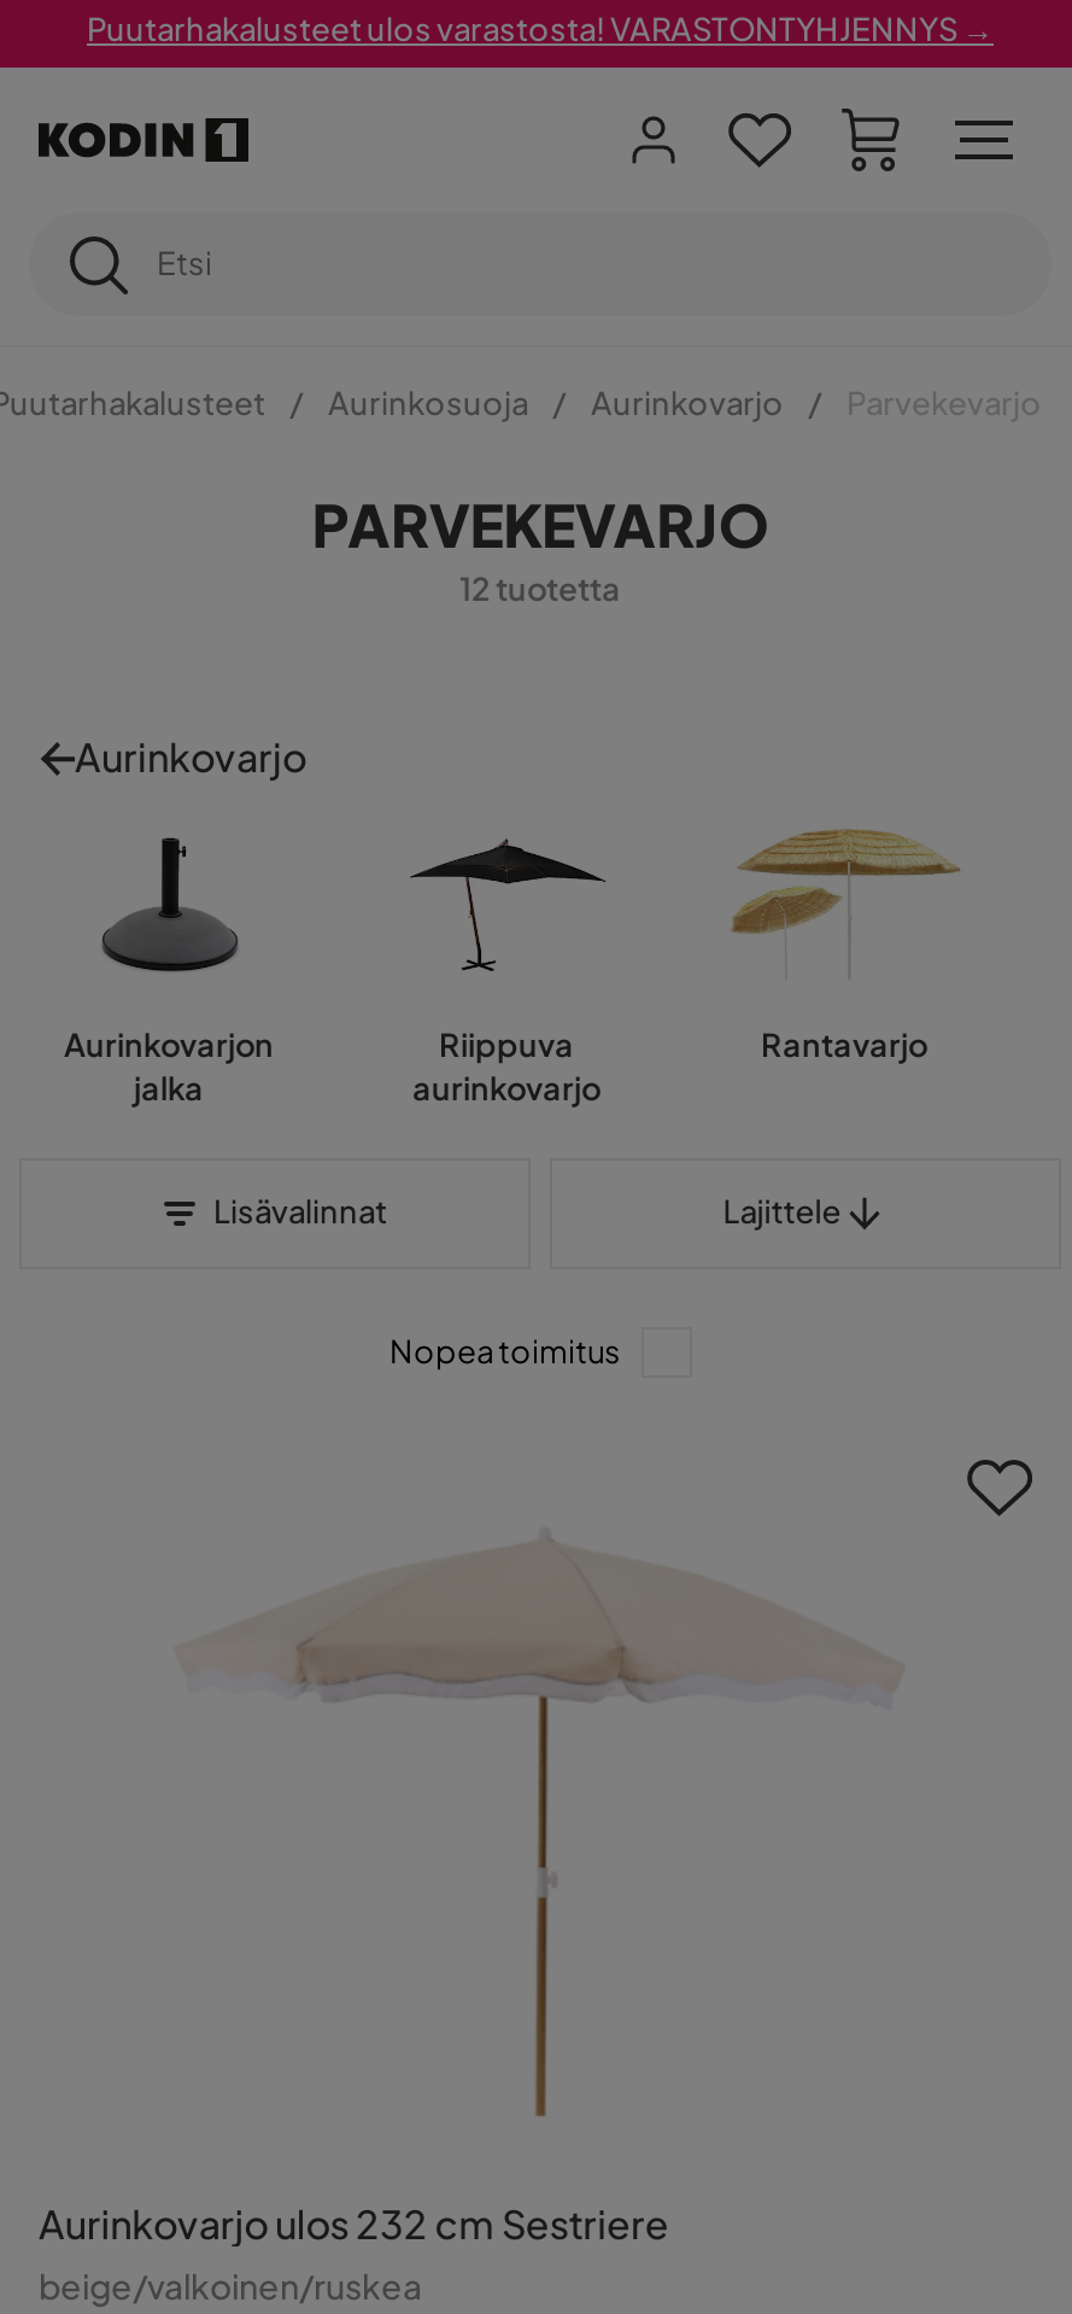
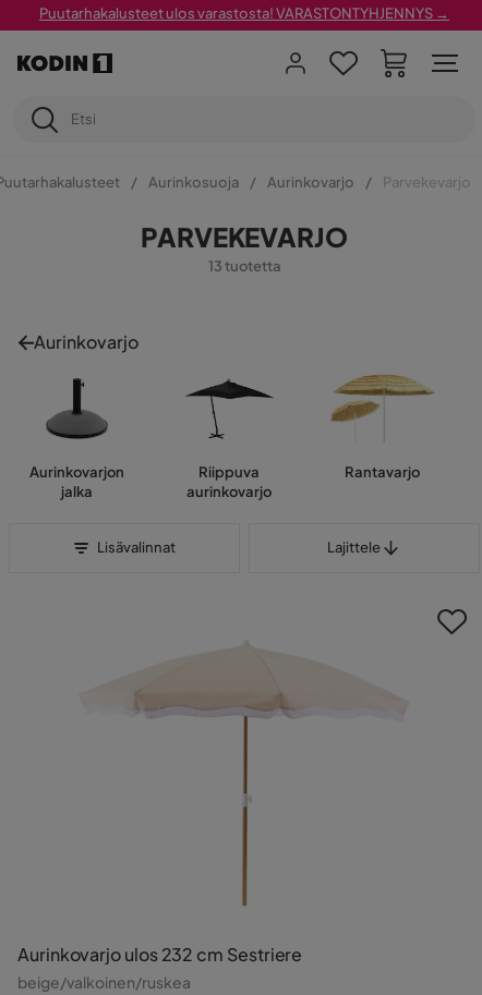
[459,569,621,608] 12 tuotetta -> [208,257,281,275] 13 tuotetta
[389,1332,621,1371] Nopea toimitus -> none

